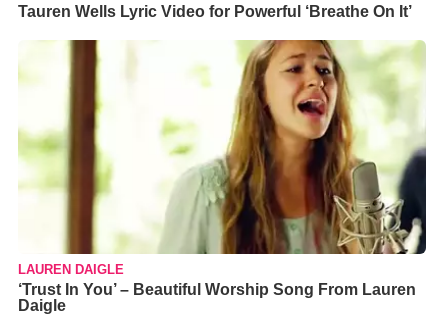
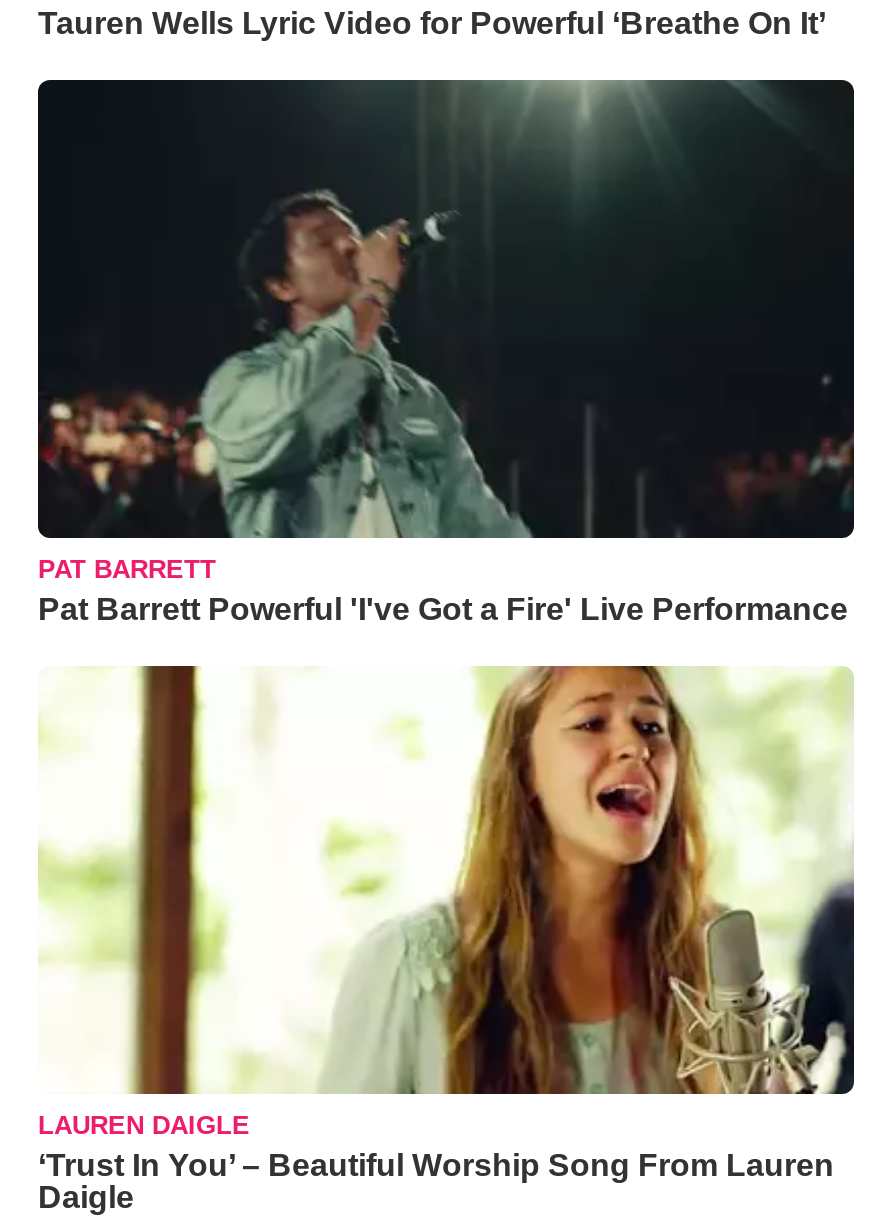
none -> [36,78,856,626] [image] | PAT BARRETT | Pat Barrett Powerful 'I've Got a Fire' Live Performance

